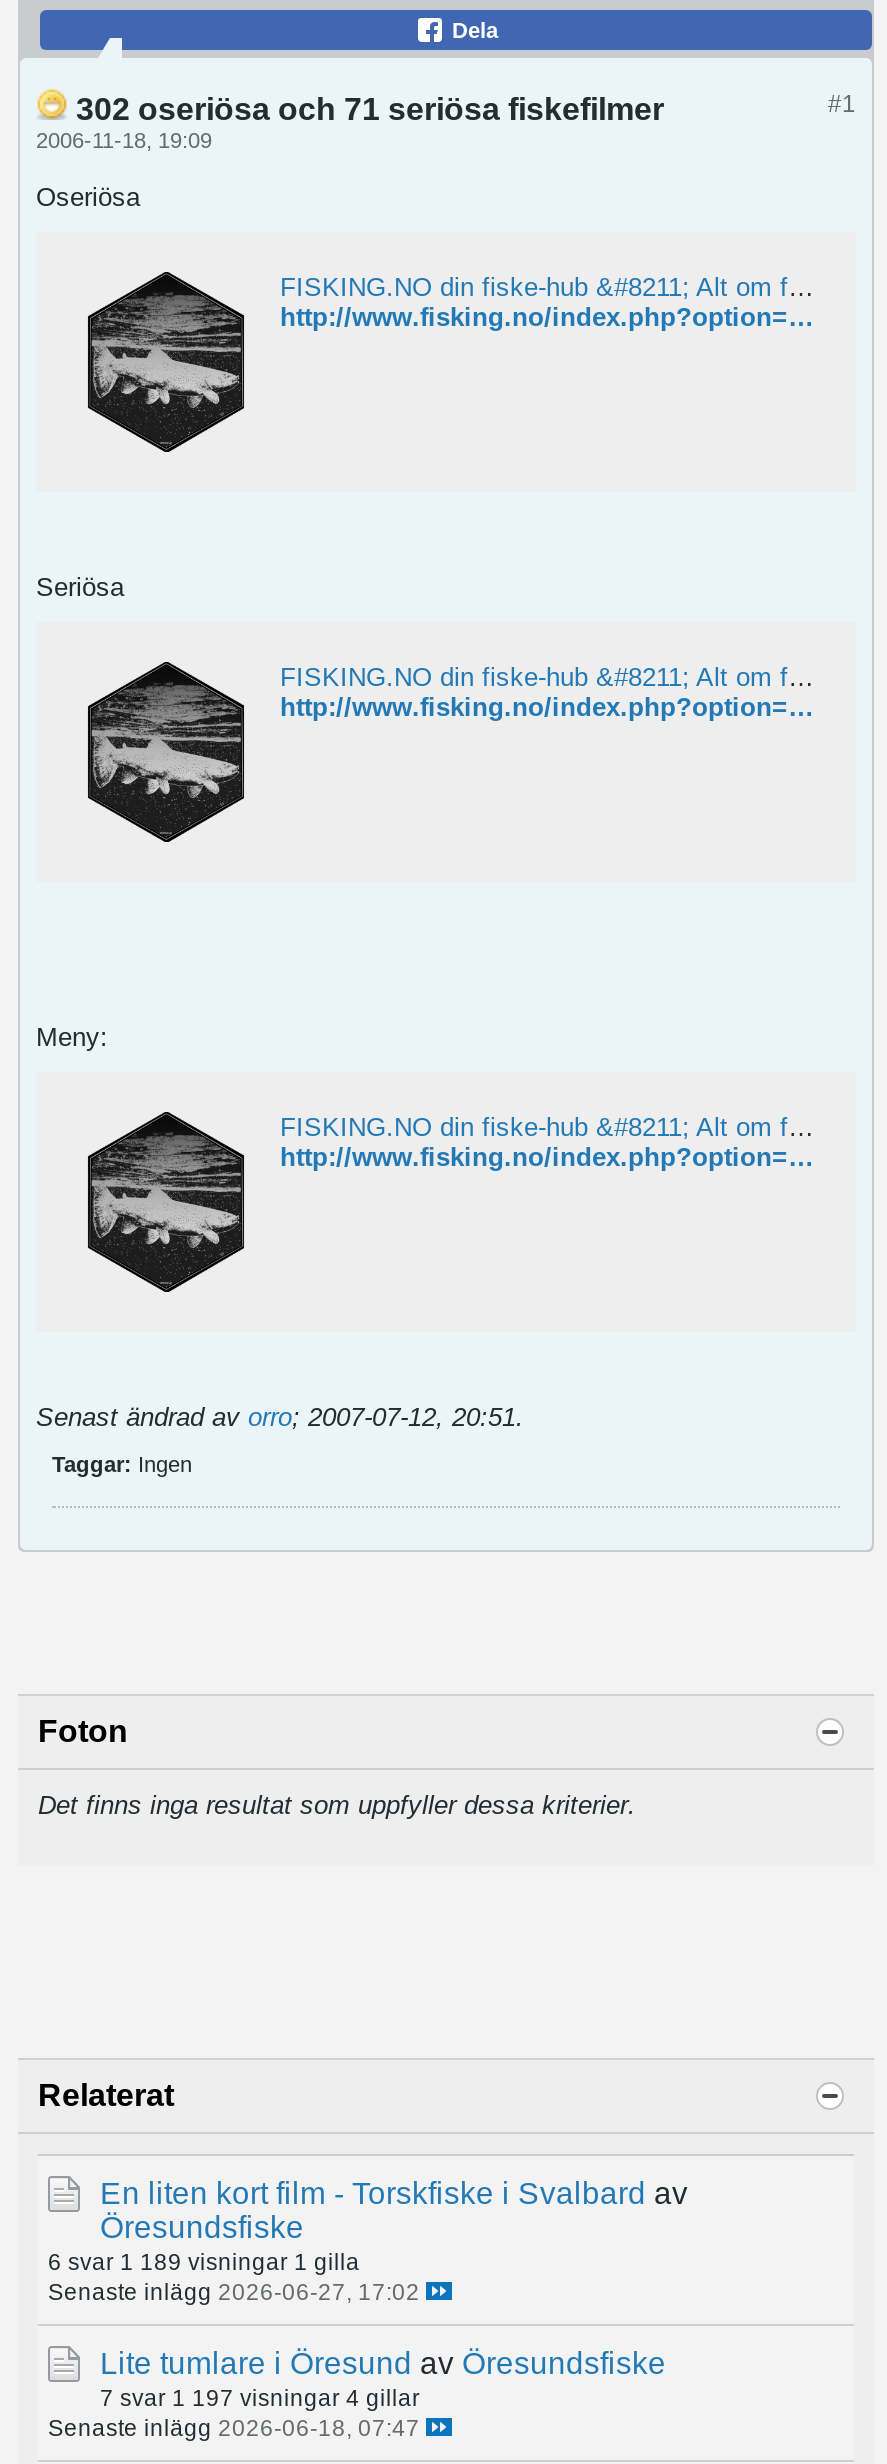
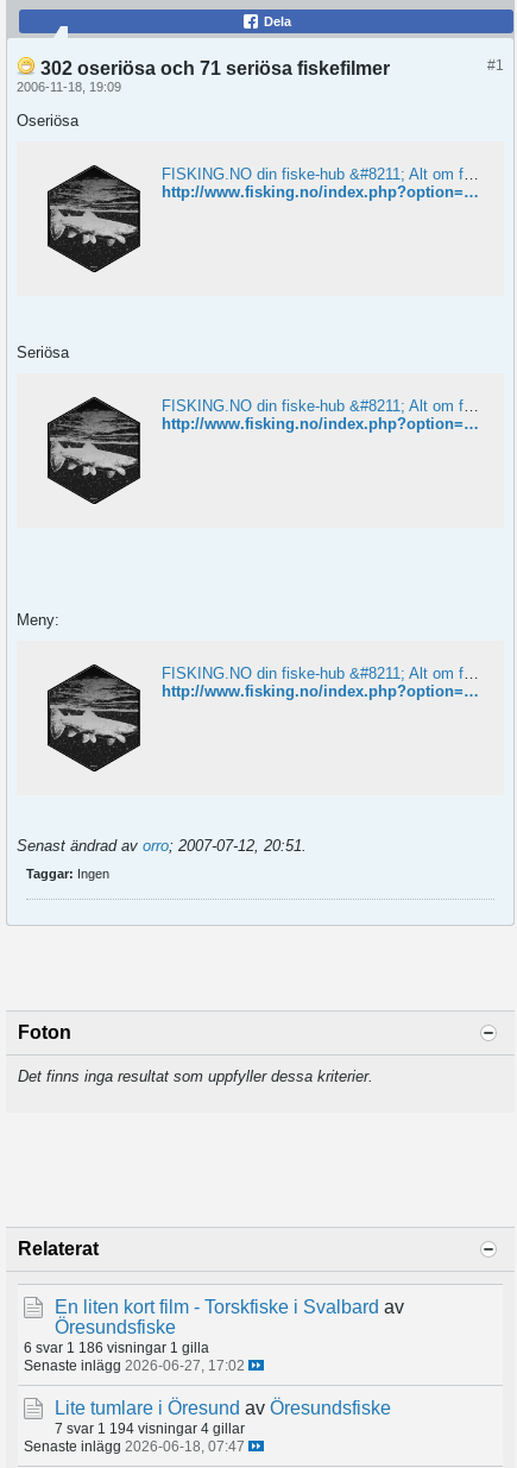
[48,2248,360,2274] 6 svar 1 189 visningar 1 gilla -> [24,1340,209,1355] 6 svar 1 186 visningar 1 gilla
[100,2384,420,2410] 7 svar 1 197 visningar 4 gillar -> [55,1420,245,1436] 7 svar 1 194 visningar 4 gillar

